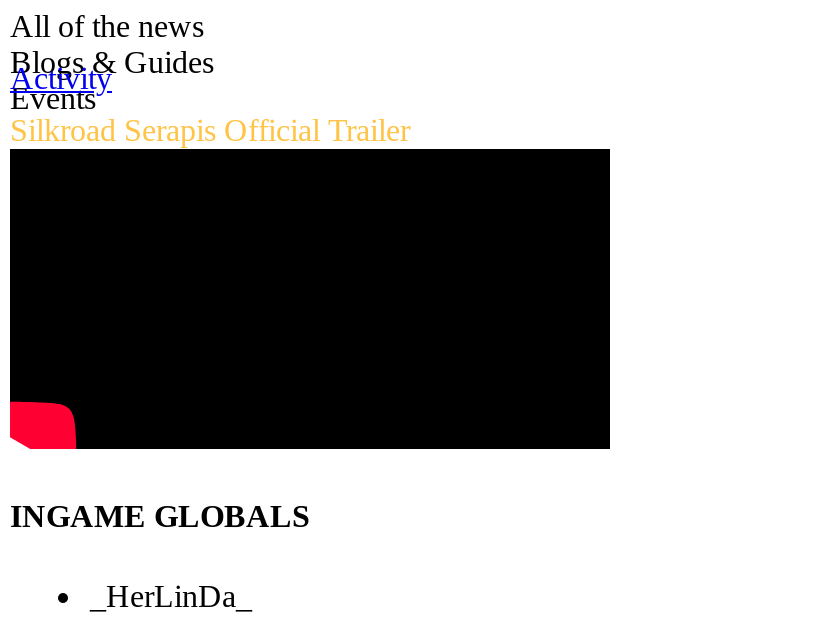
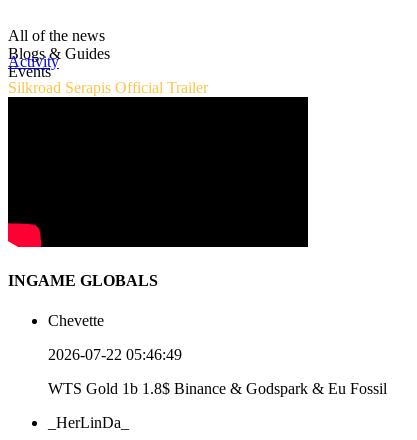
none -> [48,311,387,396] Chevette | 2026-07-22 05:46:49 | WTS Gold 1b 1.8$ Binance & Godspark & Eu Fossil

